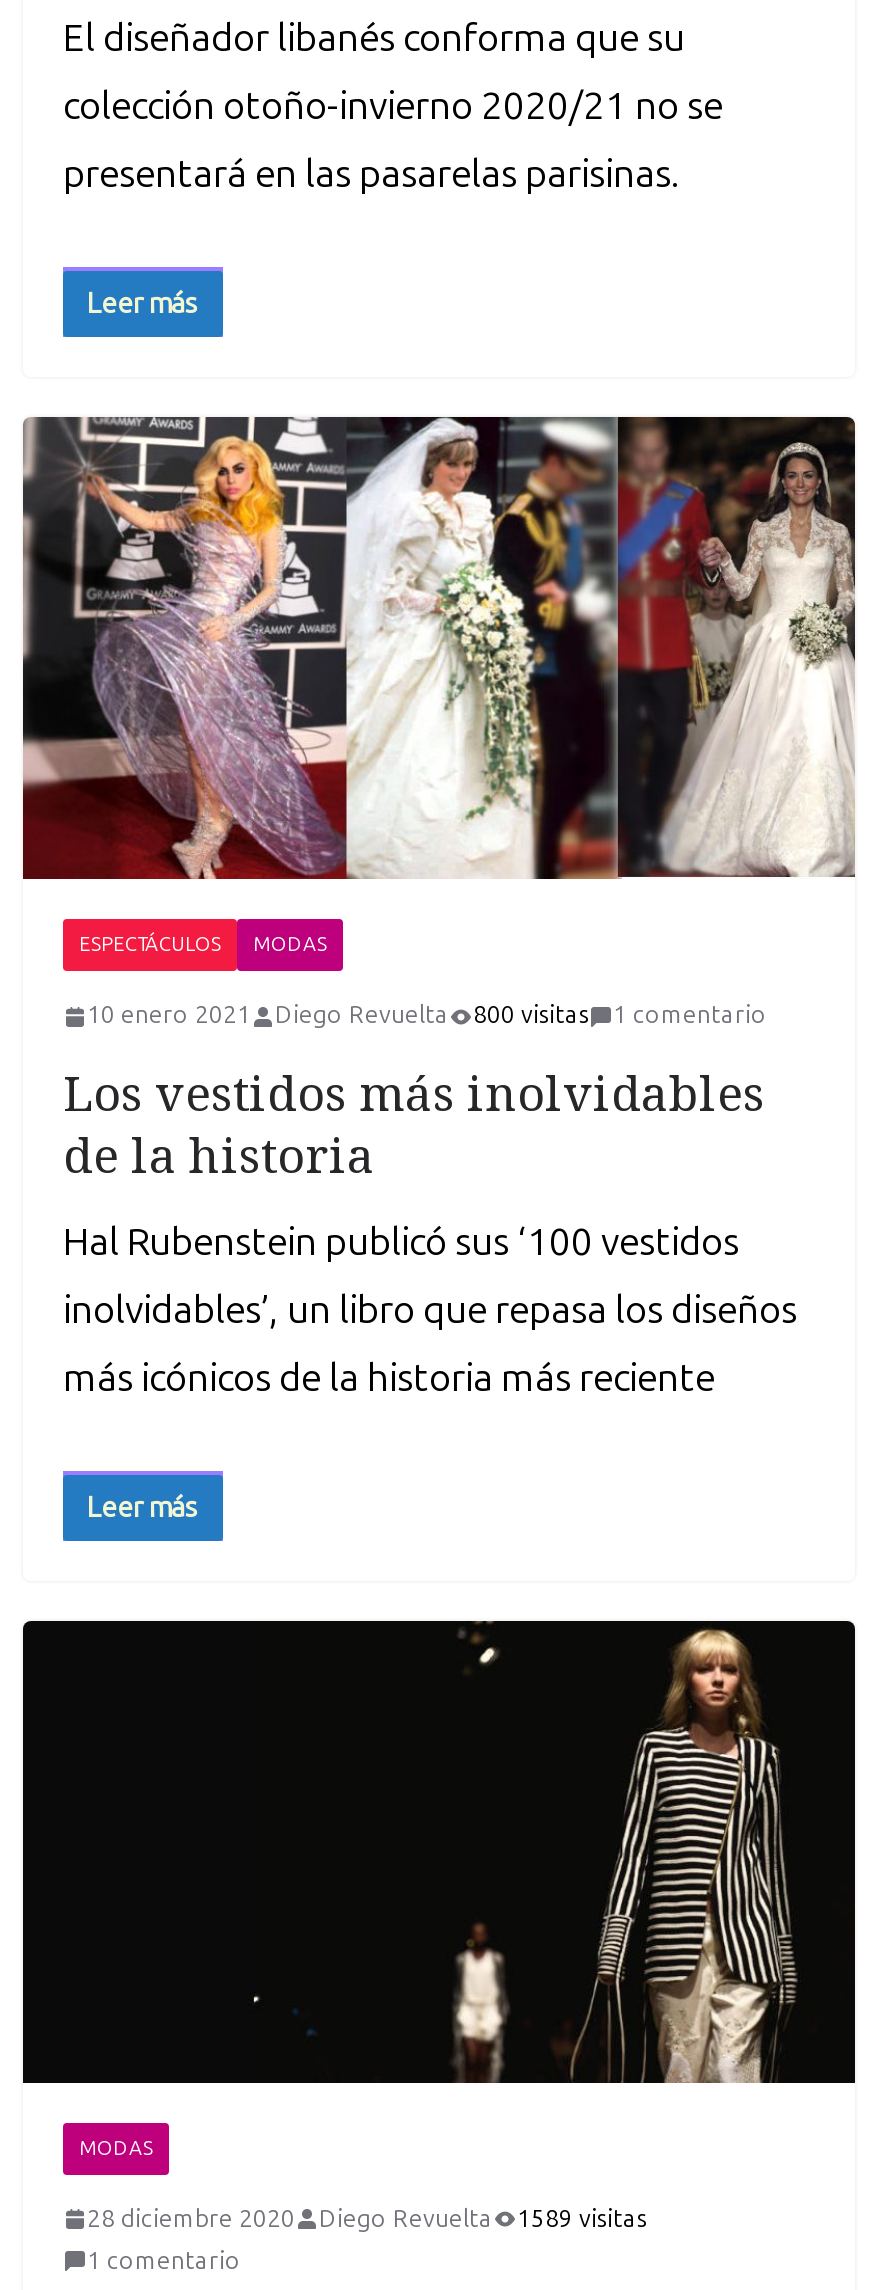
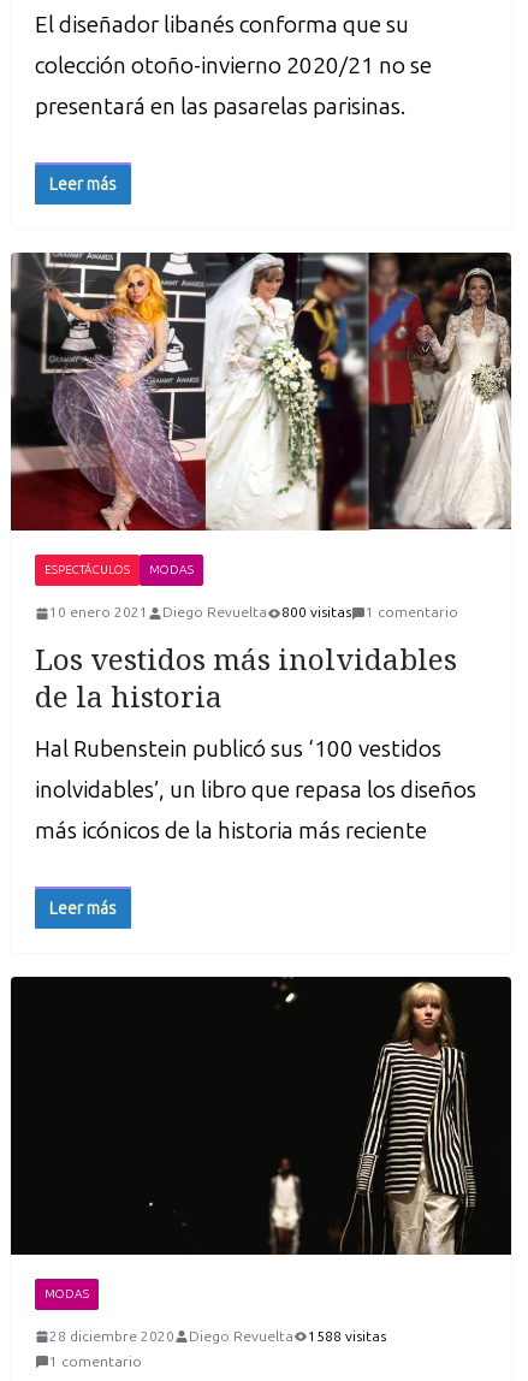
[87,2205,647,2233] 28 diciembre 2020 Diego Revuelta 1589 visitas -> [49,1328,386,1345] 28 diciembre 2020 Diego Revuelta 1588 visitas

